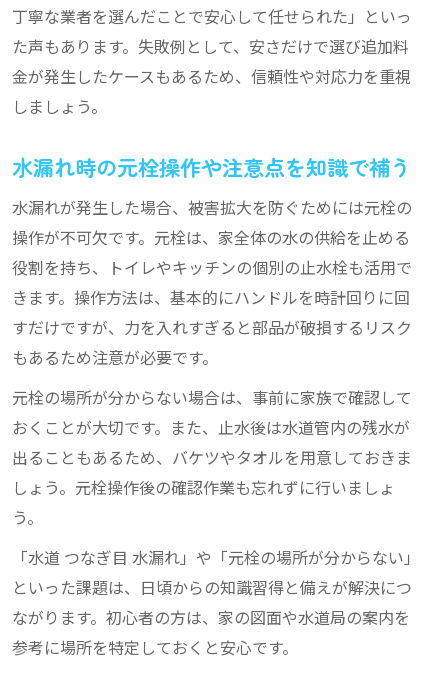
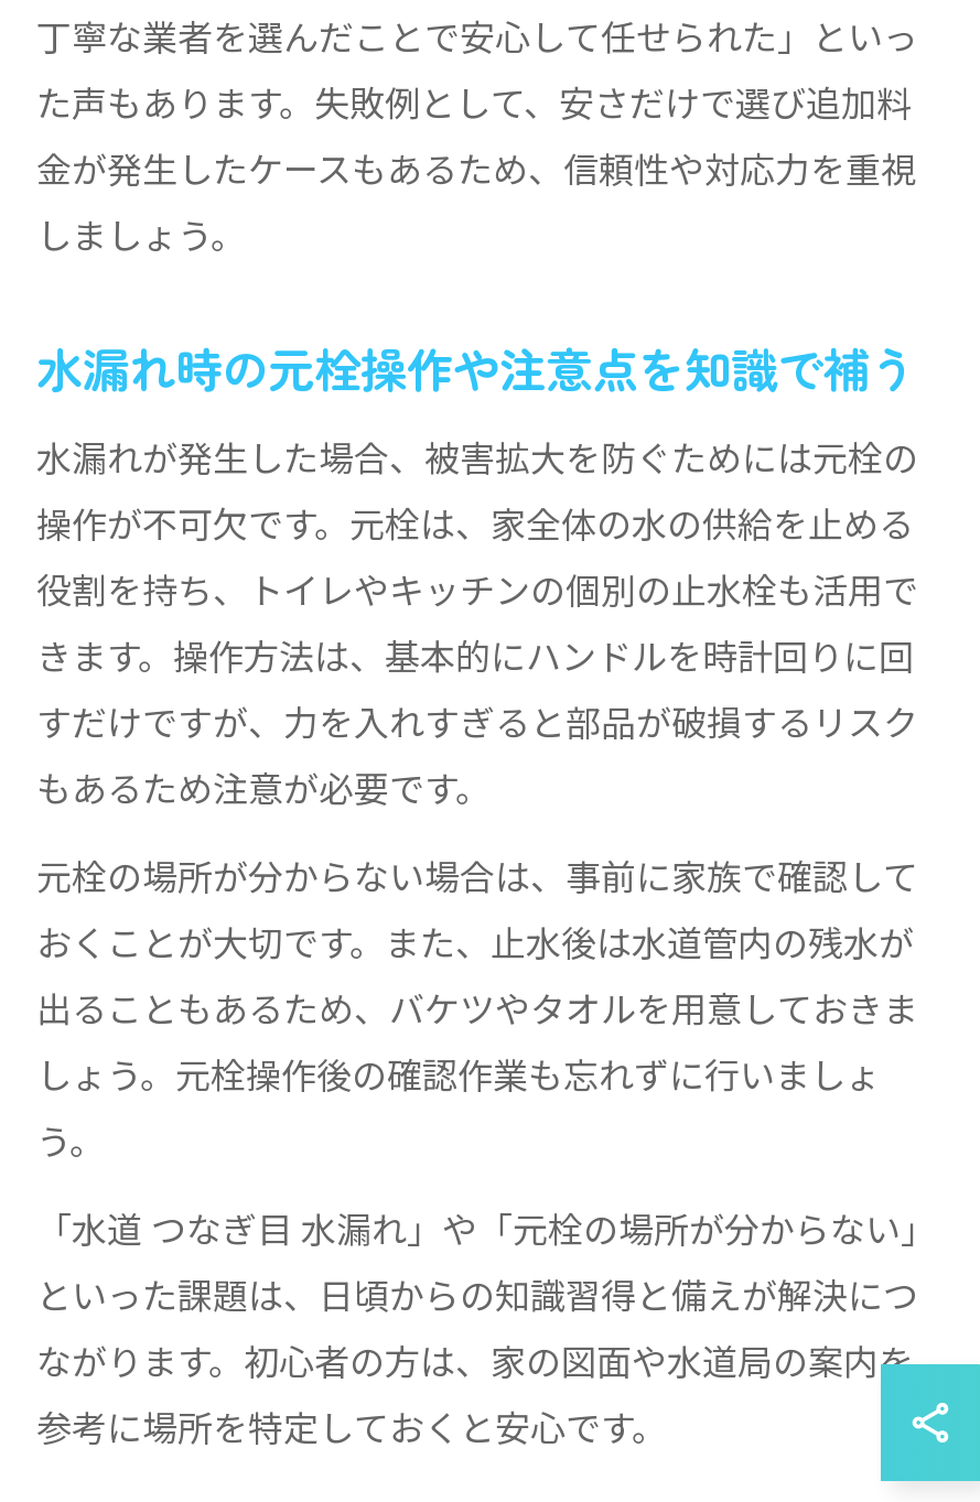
none -> [879,1362,973,1488] [image]

